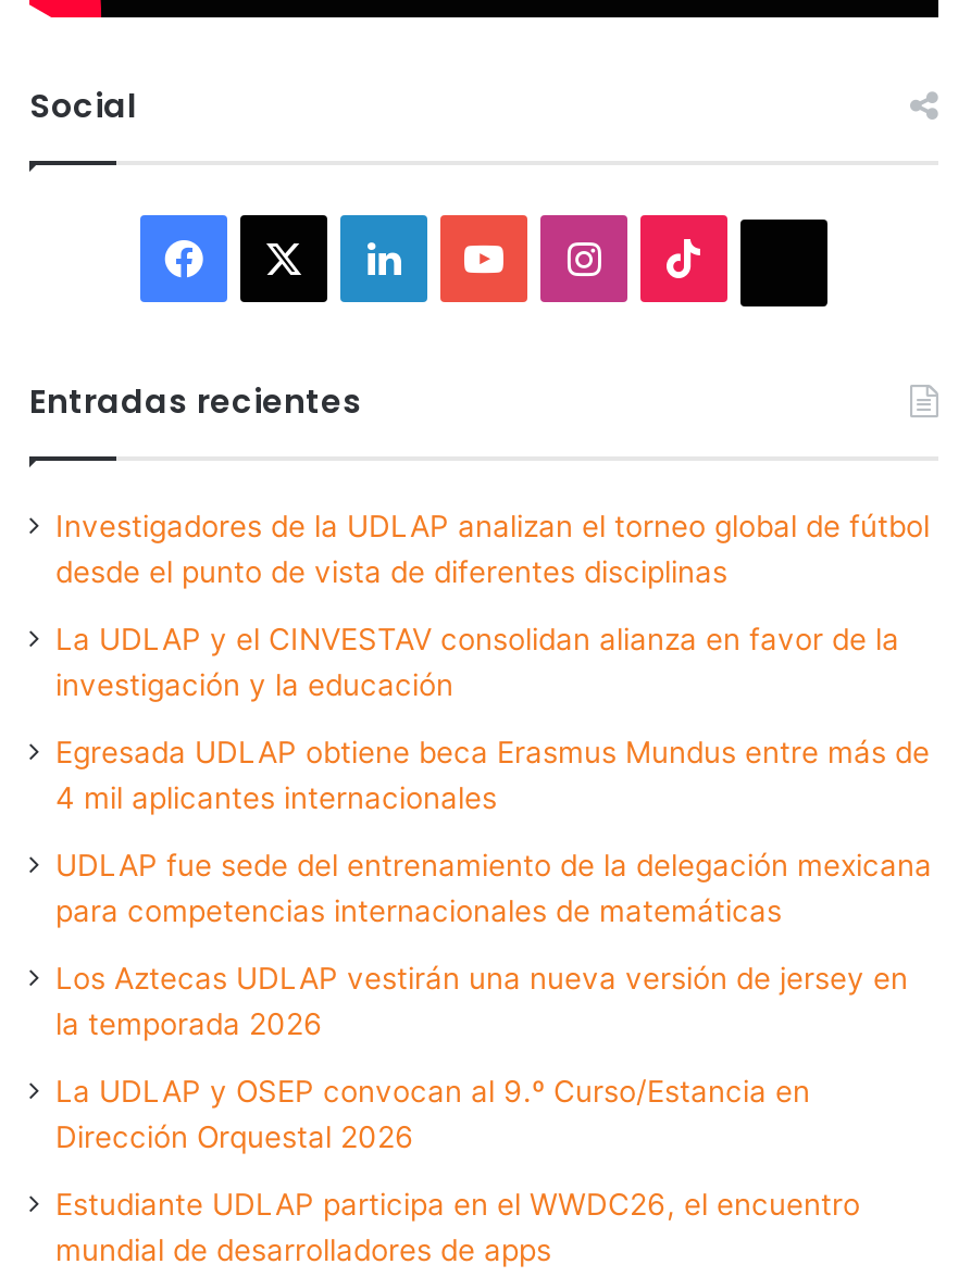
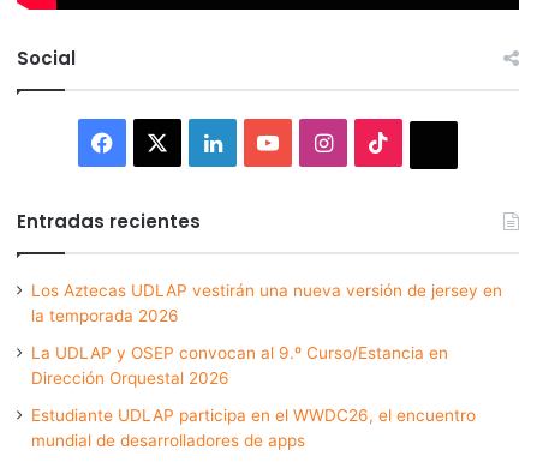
[55,508,932,928] Investigadores de la UDLAP analizan el torneo global de fútbol | desde el punto de vista de diferentes disciplinas | La UDLAP y el CINVESTAV consolidan alianza en favor de la | investigación y la educación | Egresada UDLAP obtiene beca Erasmus Mundus entre más de | 4 mil aplicantes internacionales | UDLAP fue sede del entrenamiento de la delegación mexicana | para competencias internacionales de matemáticas -> none

